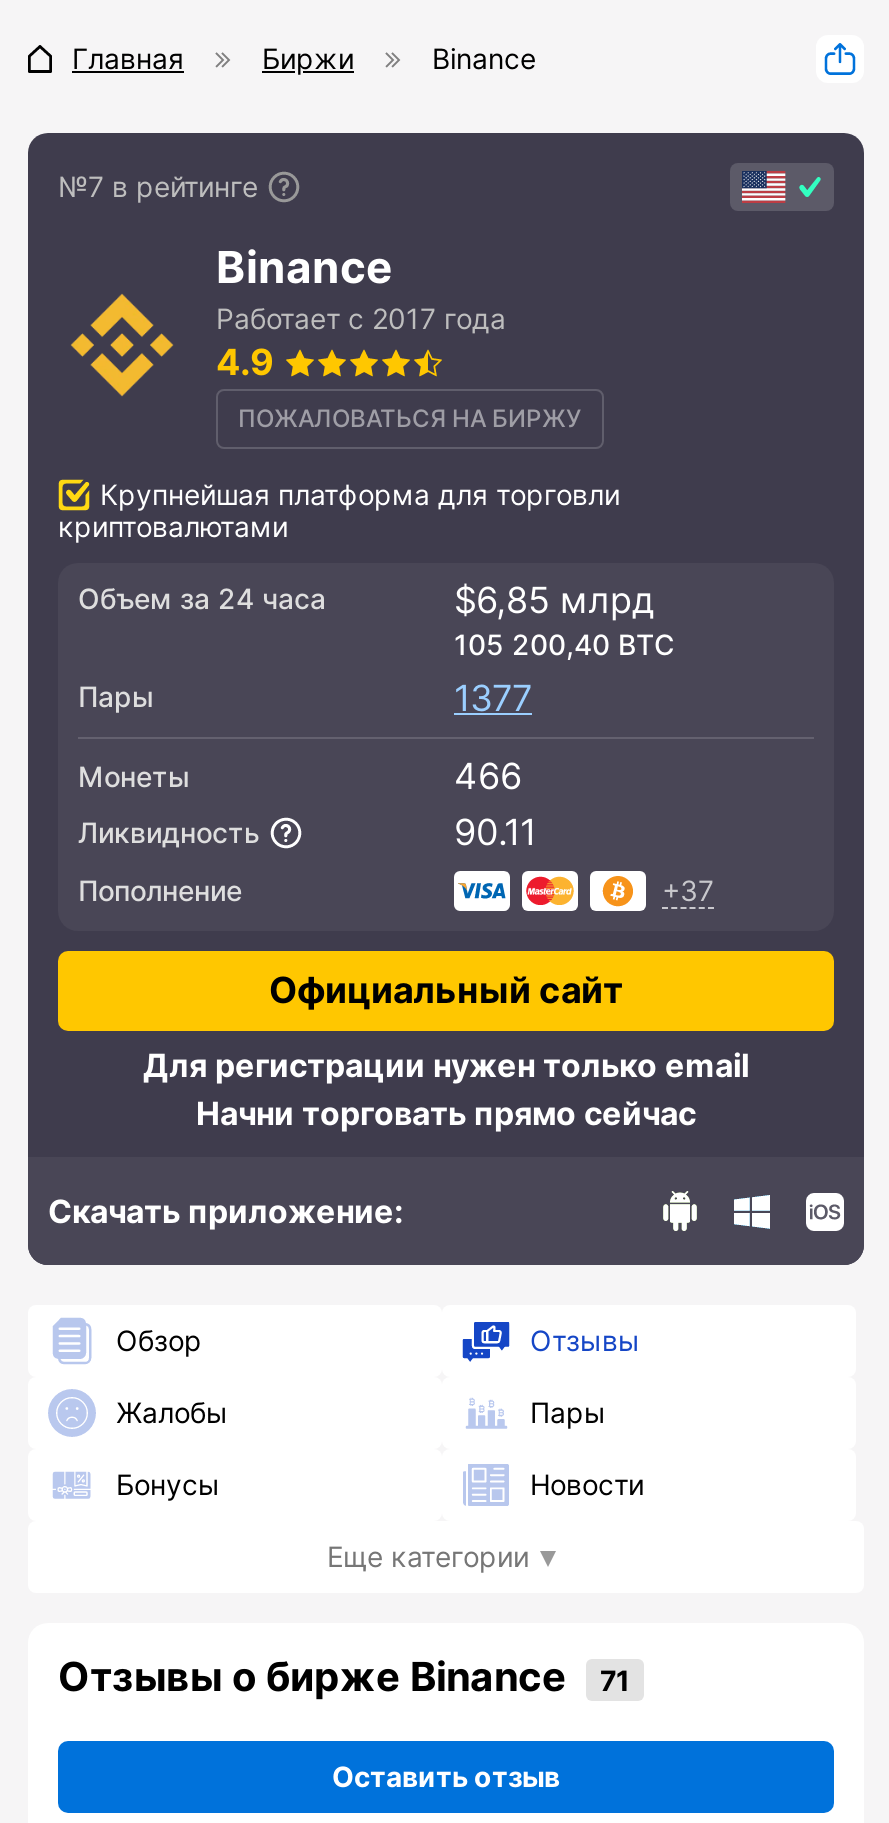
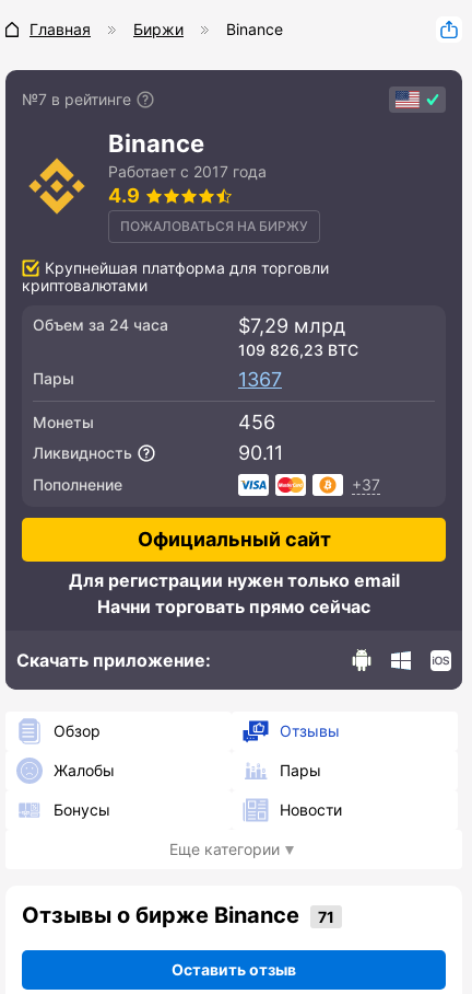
[454,580,654,622] $6,85 млрд -> [238,315,345,338] $7,29 млрд
[454,628,674,662] 105 200,40 BTC -> [238,341,358,360] 109 826,23 BTC
[454,678,532,720] 1377 -> [238,368,282,391] 1367
[454,756,522,798] 466 -> [238,411,275,434] 456

